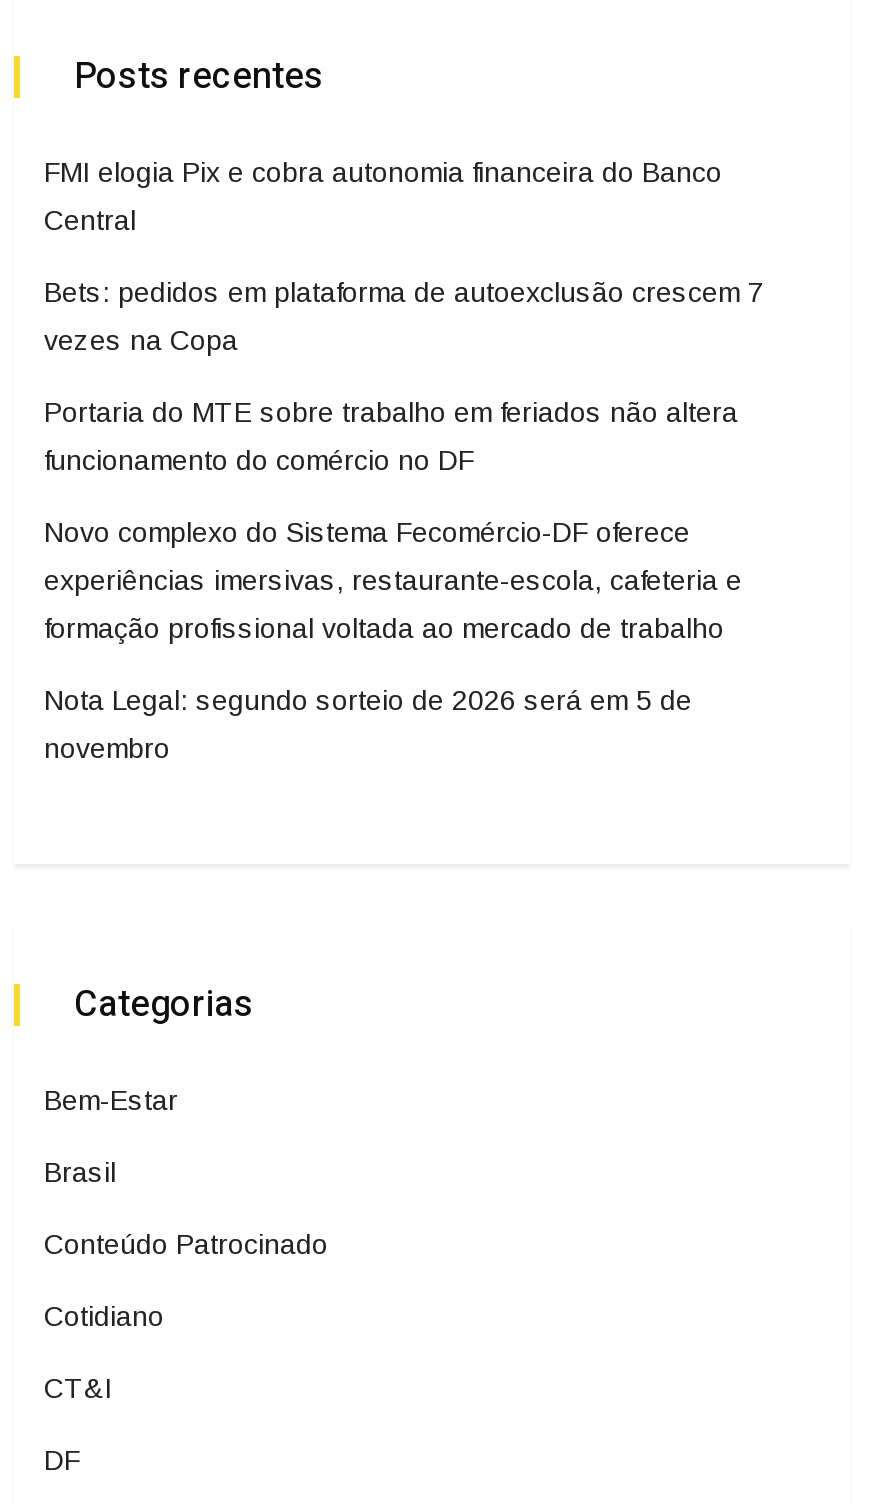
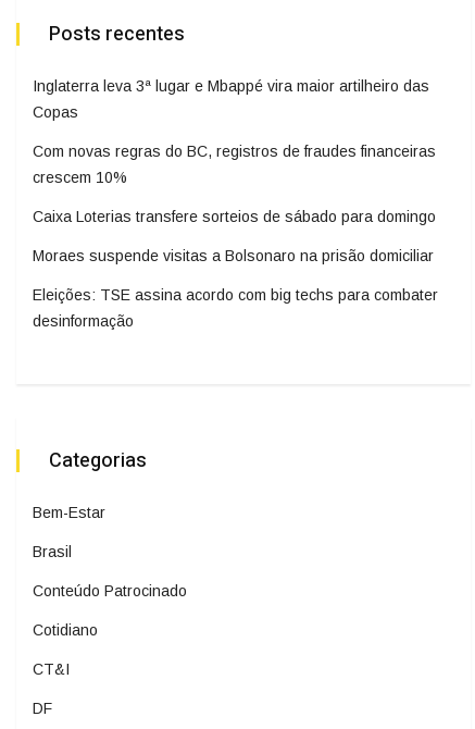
[44,157,764,765] FMI elogia Pix e cobra autonomia financeira do Banco | Central | Bets: pedidos em plataforma de autoexclusão crescem 7 | vezes na Copa | Portaria do MTE sobre trabalho em feriados não altera | funcionamento do comércio no DF | Novo complexo do Sistema Fecomércio-DF oferece | experiências imersivas, restaurante-escola, cafeteria e | formação profissional voltada ao mercado de trabalho | Nota Legal: segundo sorteio de 2026 será em 5 de | novembro -> [33,78,438,330] Inglaterra leva 3ª lugar e Mbappé vira maior artilheiro das | Copas | Com novas regras do BC, registros de fraudes financeiras | crescem 10% | Caixa Loterias transfere sorteios de sábado para domingo | Moraes suspende visitas a Bolsonaro na prisão domiciliar | Eleições: TSE assina acordo com big techs para combater | desinformação

